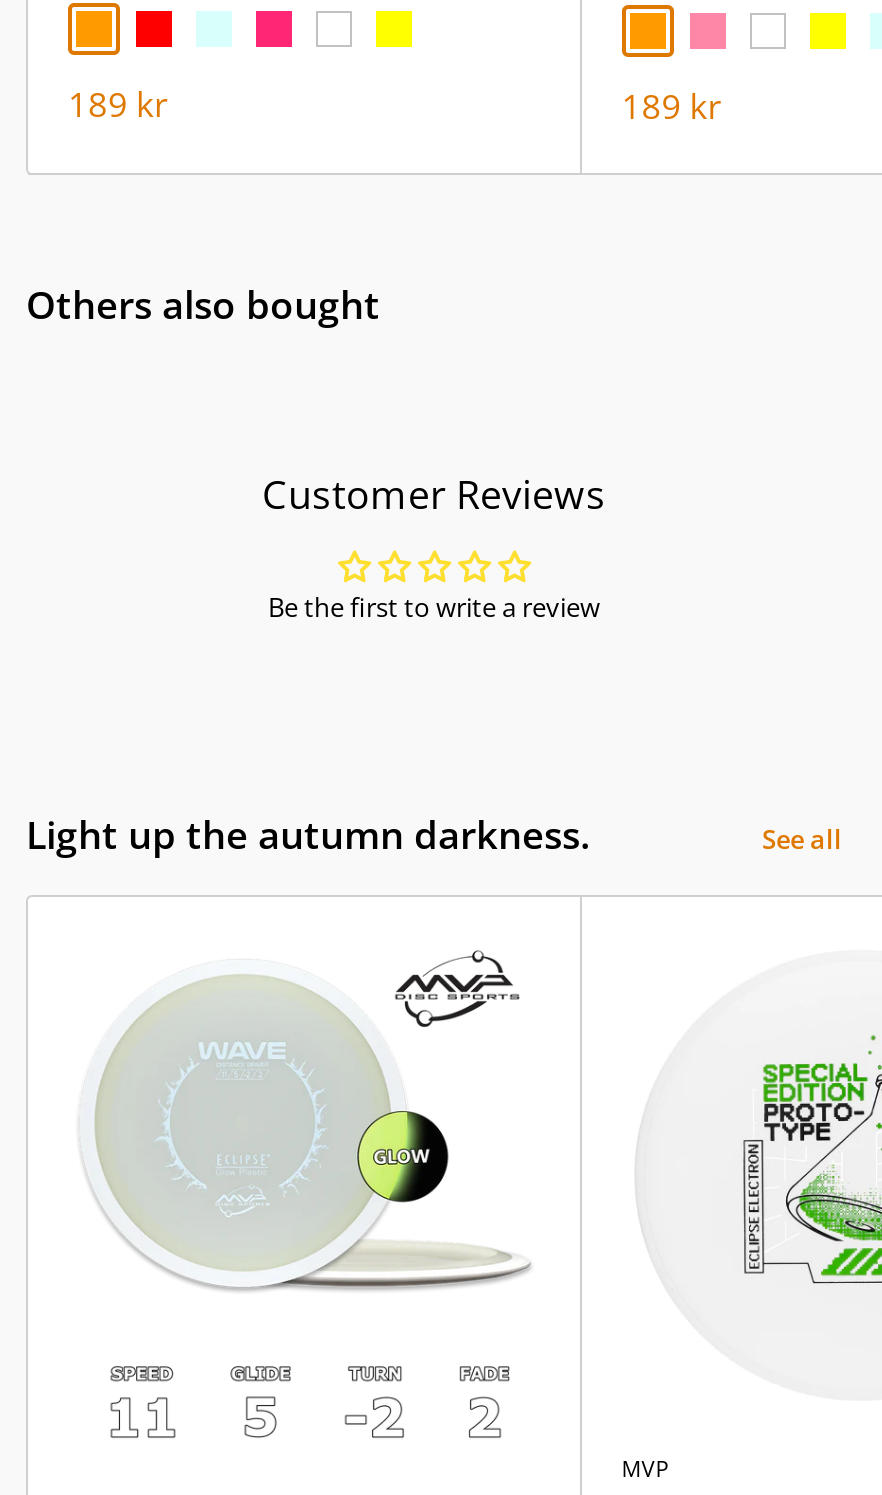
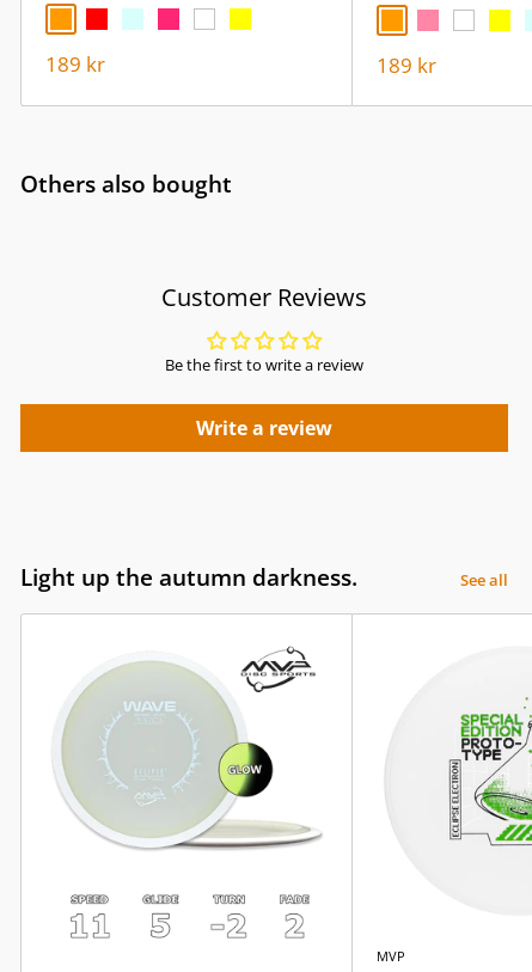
none -> [196,415,332,441] Write a review

